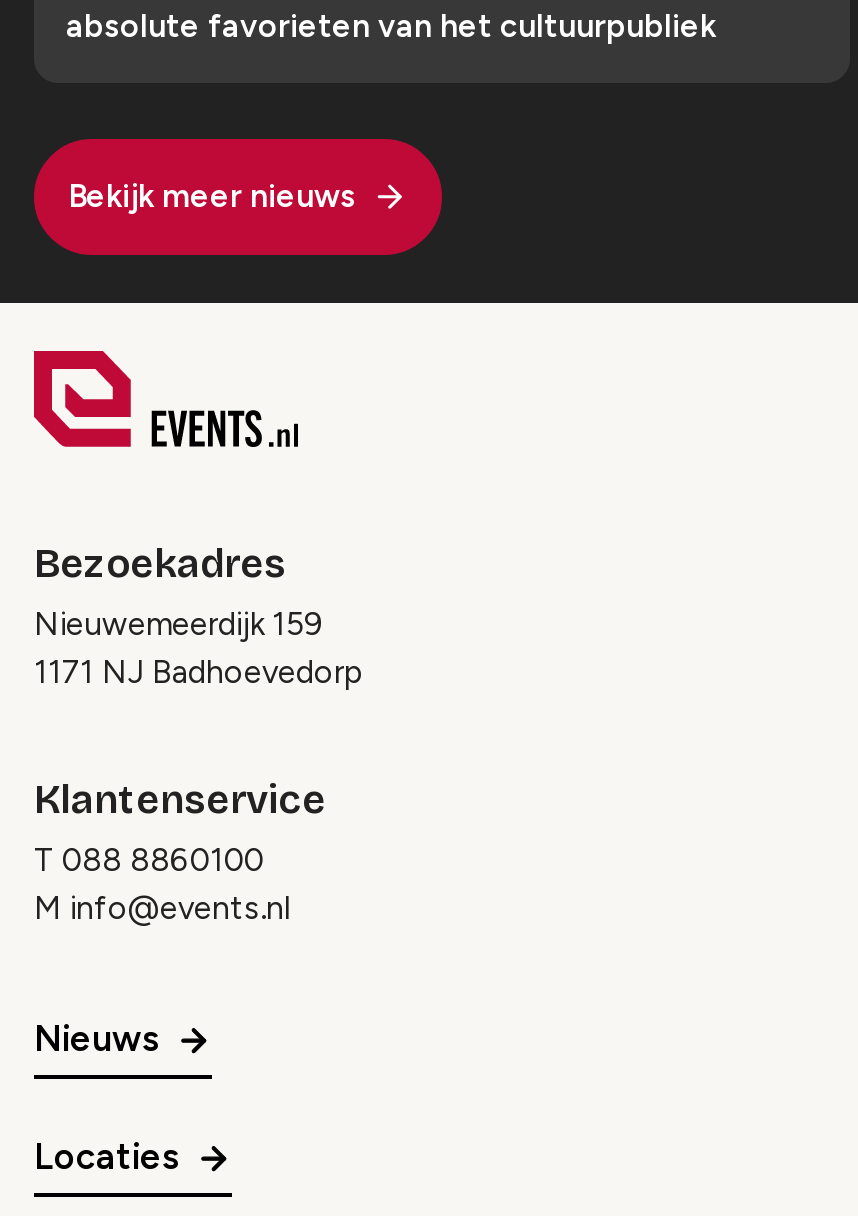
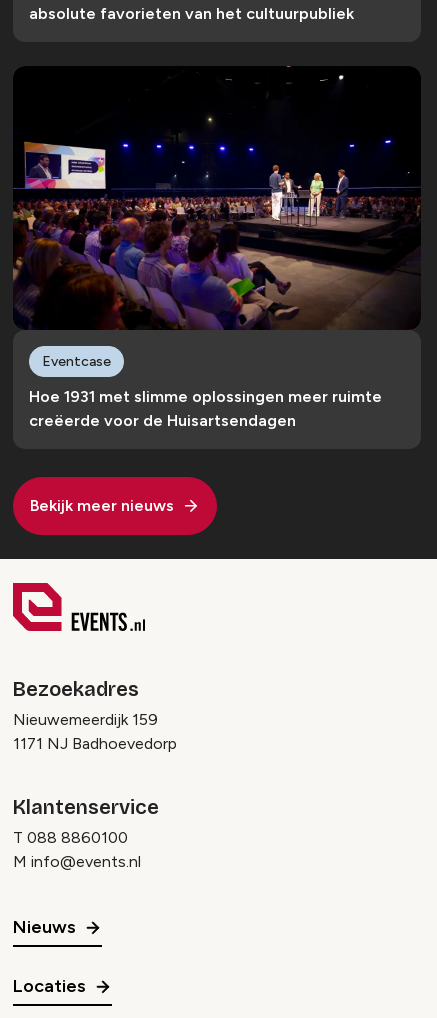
none -> [13,67,421,370] [image] | Eventcase
none -> [29,387,382,430] Hoe 1931 met slimme oplossingen meer ruimte | creëerde voor de Huisartsendagen

